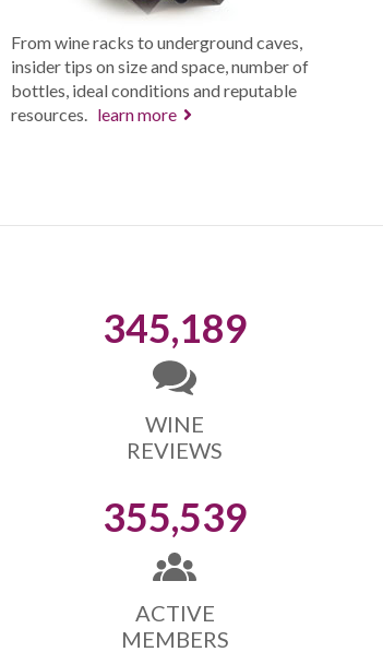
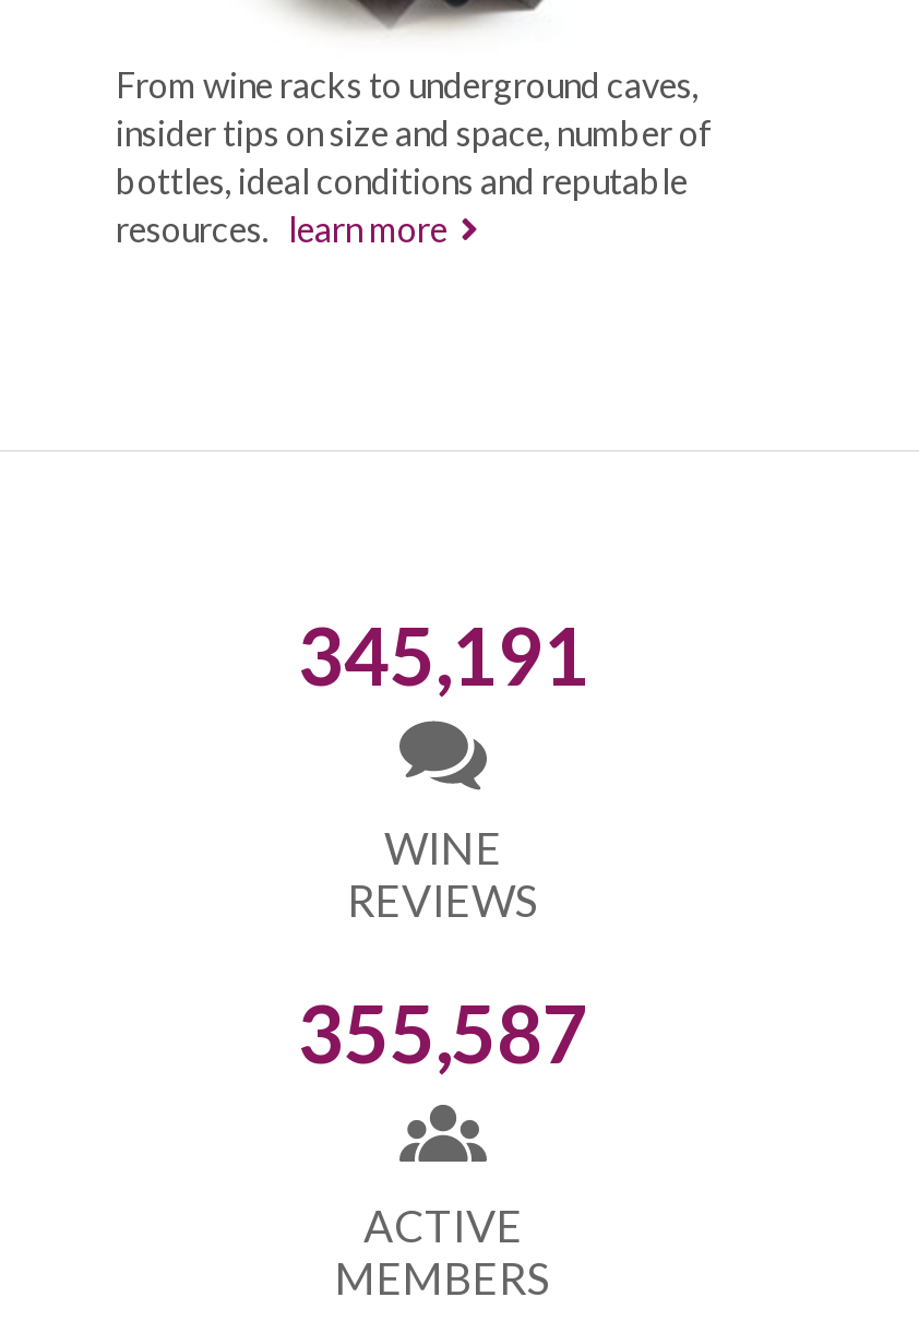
[102,303,247,351] 345,189 -> [298,606,588,702] 345,191
[102,492,247,540] 355,539 -> [298,984,588,1080] 355,587

